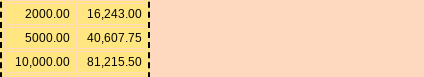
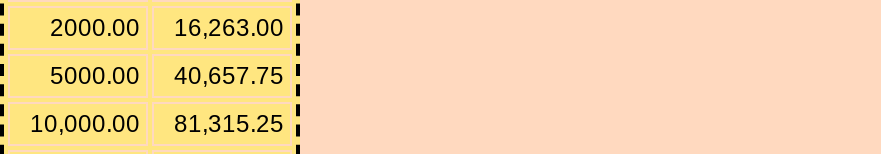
[25,7,142,21] 2000.00 16,243.00 -> [50,14,284,42] 2000.00 16,263.00
[25,31,142,45] 5000.00 40,607.75 -> [50,62,284,90] 5000.00 40,657.75
[15,55,142,69] 10,000.00 81,215.50 -> [30,110,284,138] 10,000.00 81,315.25

